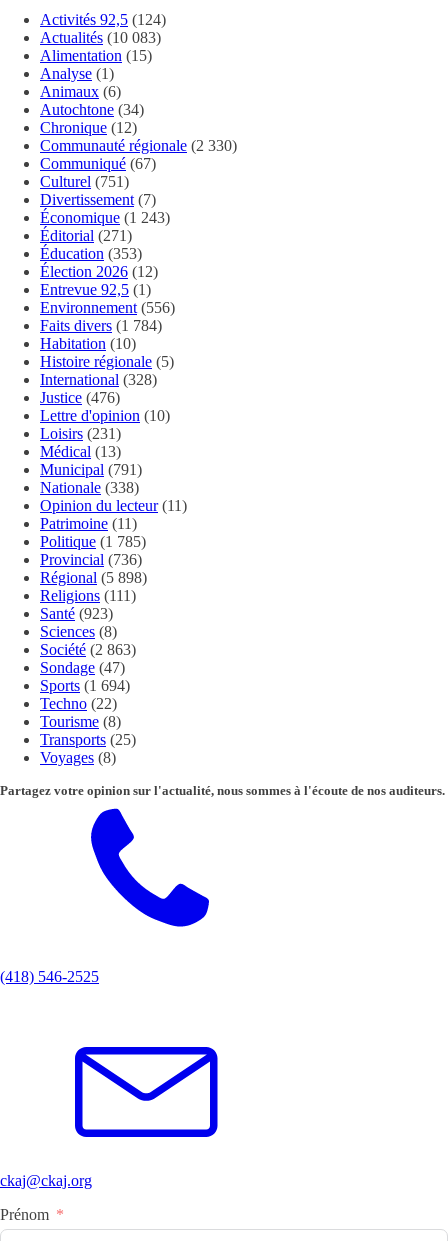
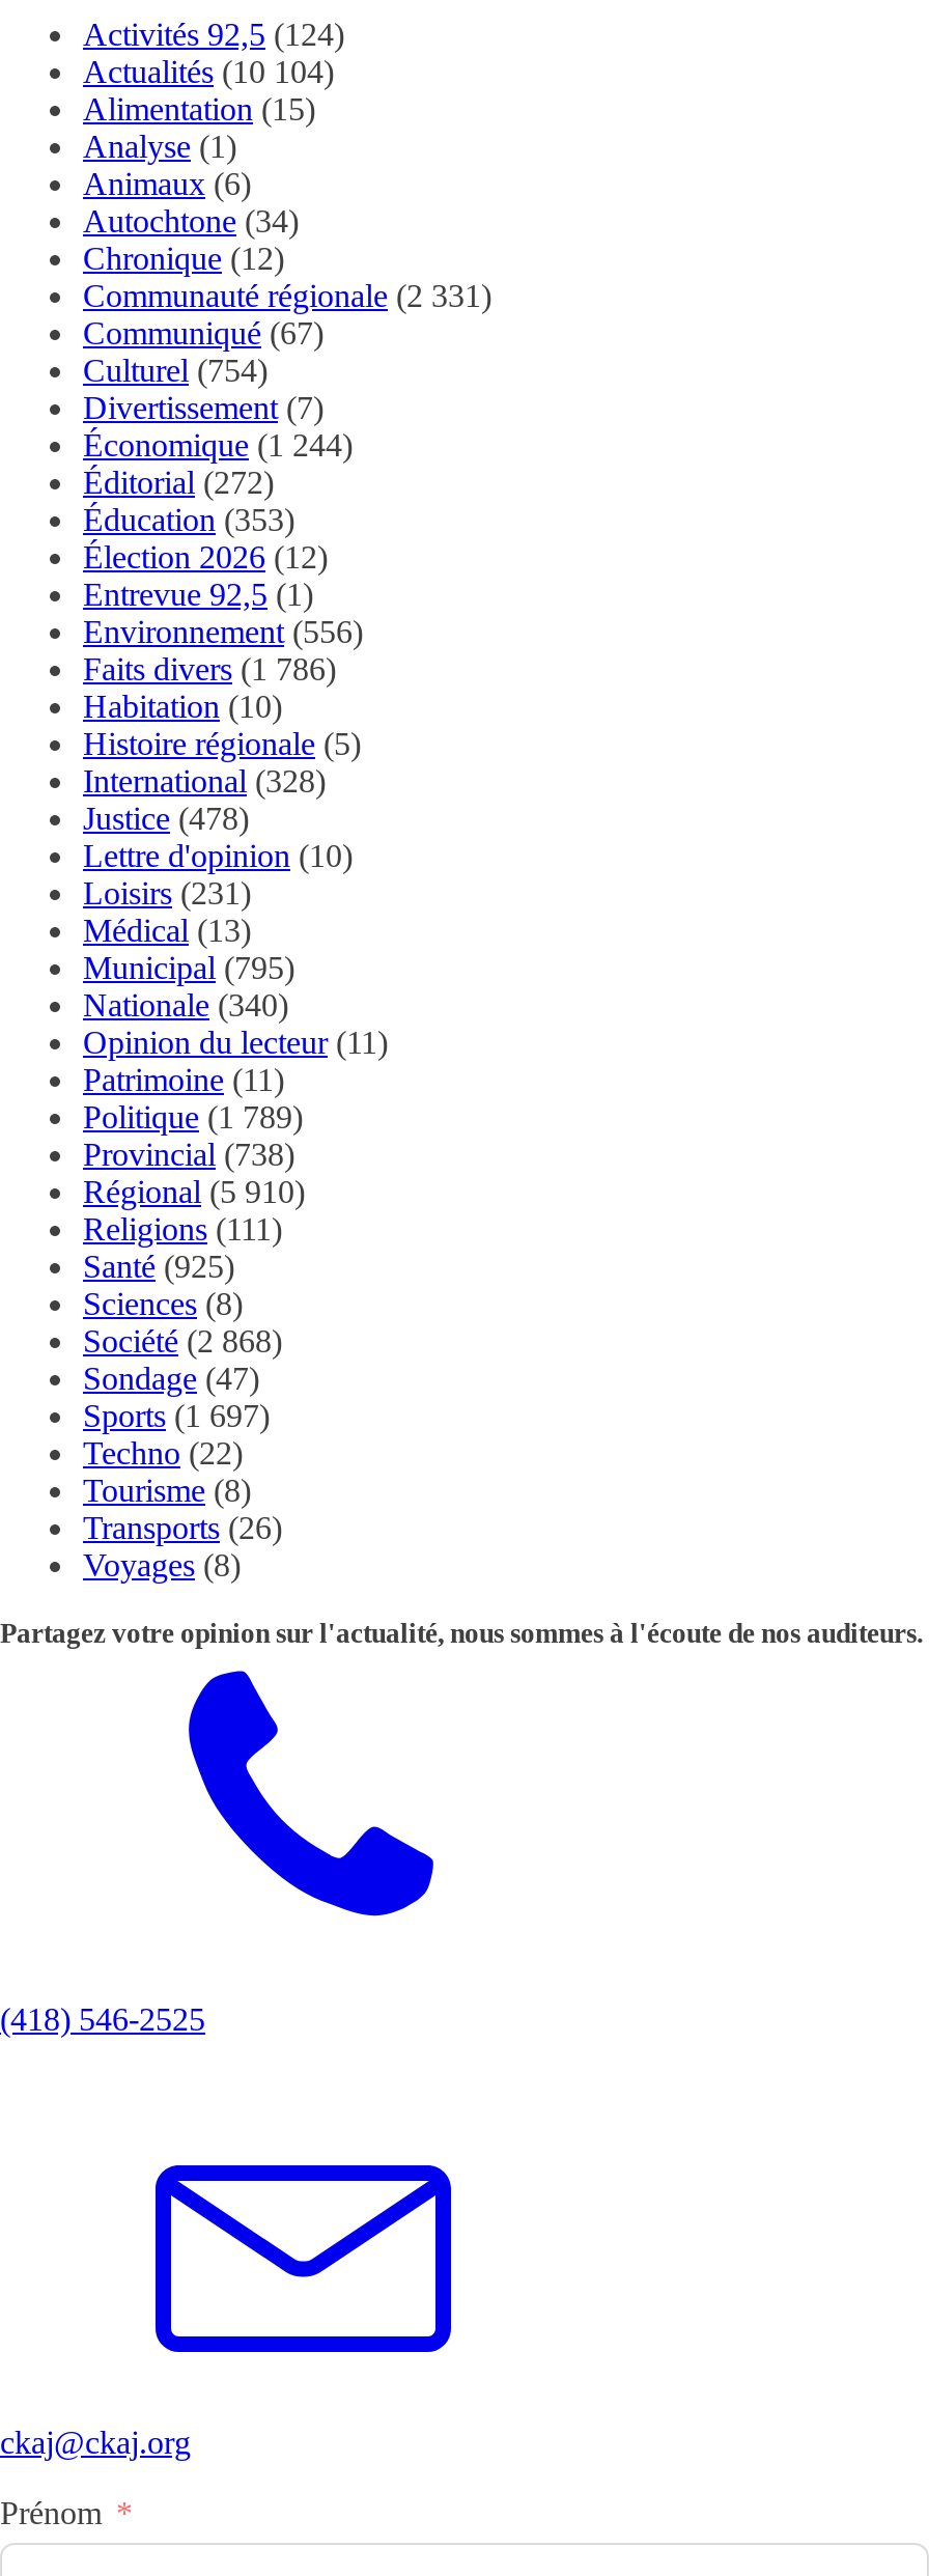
[40,29,161,46] Actualités (10 083) -> [83,53,334,89] Actualités (10 104)
[40,137,237,154] Communauté régionale (2 330) -> [83,277,491,313] Communauté régionale (2 331)
[40,173,129,190] Culturel (751) -> [83,352,268,387] Culturel (754)
[40,209,170,226] Économique (1 243) -> [83,427,353,462] Économique (1 244)
[40,227,132,244] Éditorial (271) -> [83,464,274,499] Éditorial (272)
[40,317,162,334] Faits divers (1 784) -> [83,651,336,686] Faits divers (1 786)
[40,389,120,406] Justice (476) -> [83,800,249,835] Justice (478)
[40,461,142,478] Municipal (791) -> [83,949,294,985] Municipal (795)
[40,479,139,496] Nationale (338) -> [83,987,288,1022] Nationale (340)
[40,533,146,550] Politique (1 785) -> [83,1099,303,1134] Politique (1 789)
[40,551,142,568] Provincial (736) -> [83,1136,294,1171] Provincial (738)
[40,569,147,586] Régional (5 898) -> [83,1173,305,1209] Régional (5 910)
[40,605,113,622] Santé (923) -> [83,1248,234,1283] Santé (925)
[40,641,136,658] Société (2 863) -> [83,1323,282,1358] Société (2 868)
[40,677,130,694] Sports(1 694) -> [83,1397,270,1433] Sports(1 697)
[40,731,136,748] Transports(25) -> [83,1509,282,1545] Transports(26)

